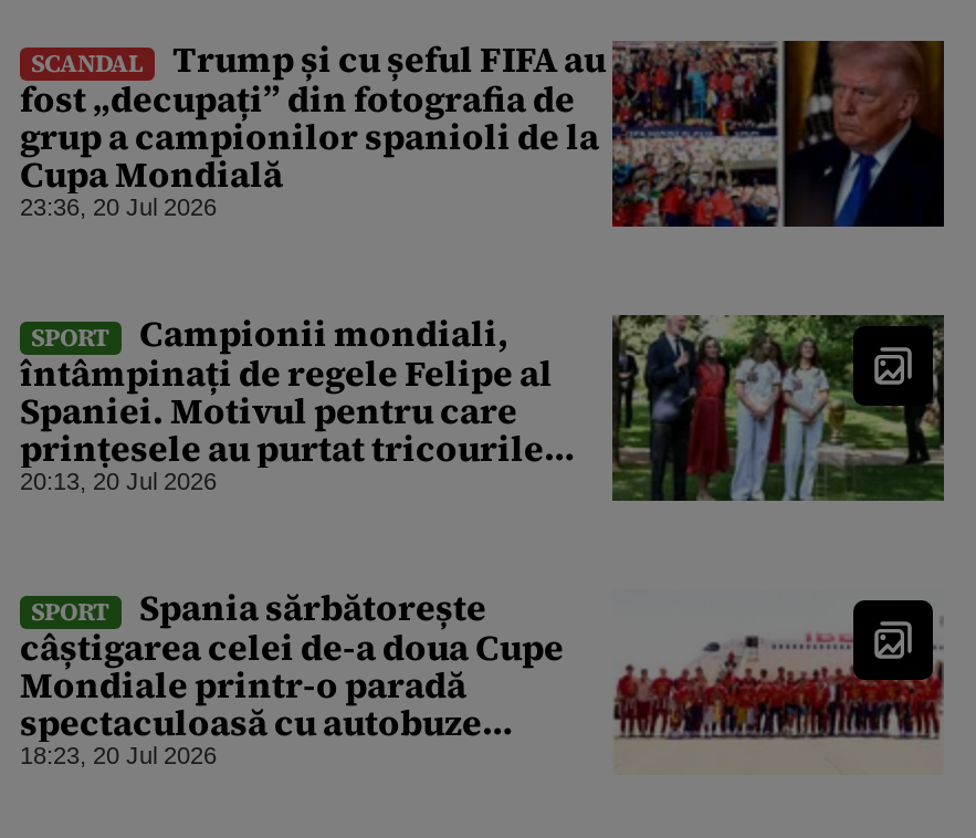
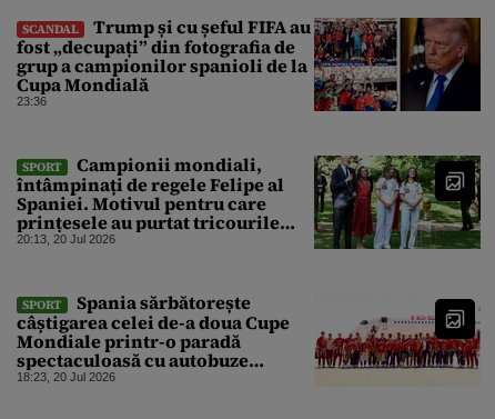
[20,193,217,220] 23:36, 20 Jul 2026 -> [17,94,47,108] 23:36

